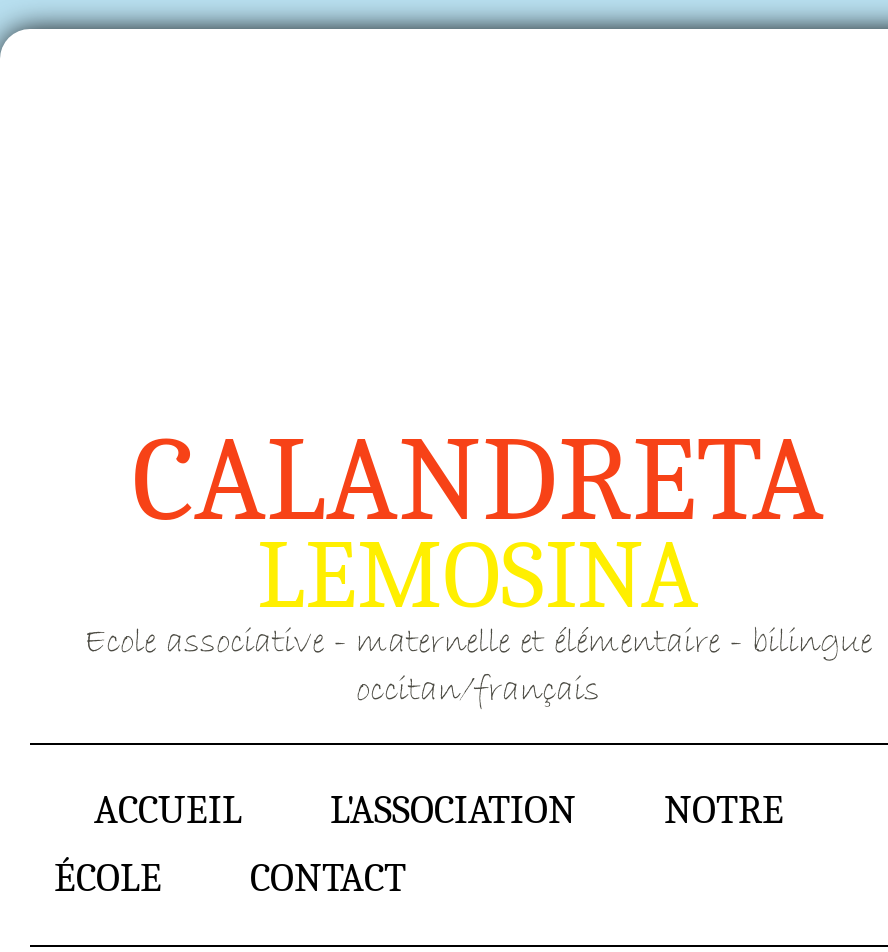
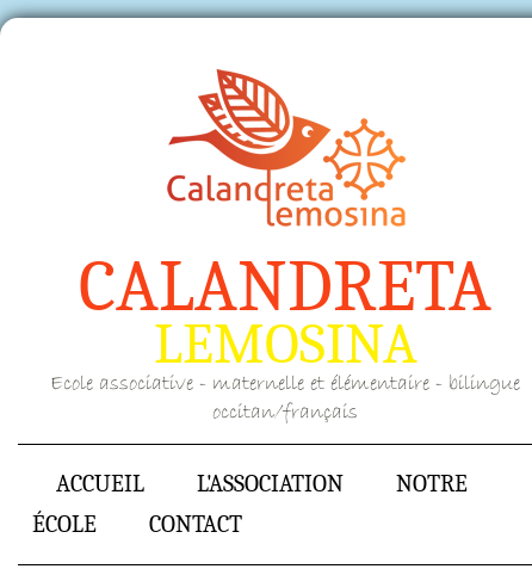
none -> [166,68,407,228] [image]

